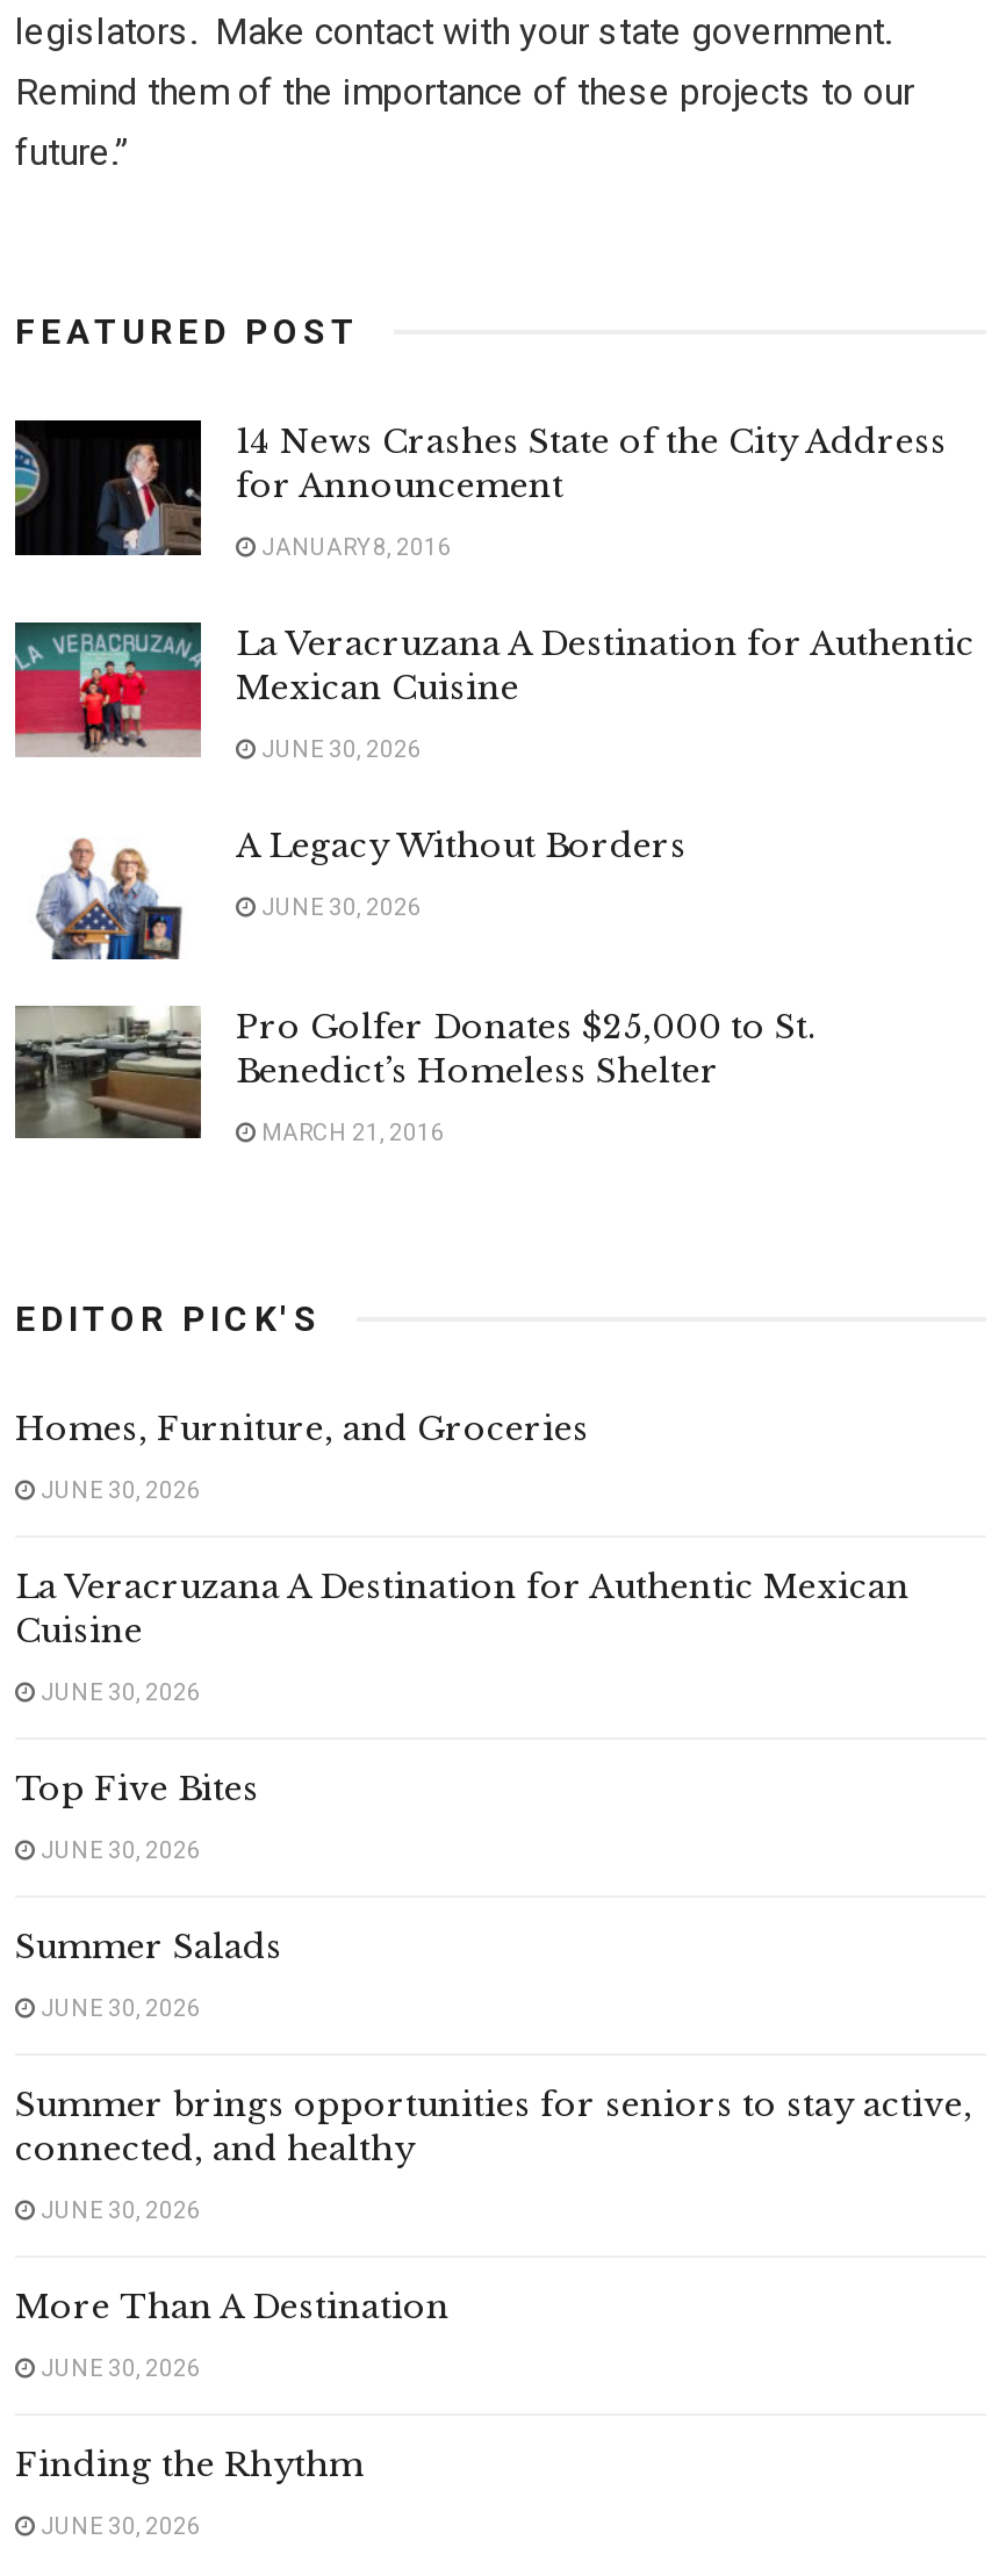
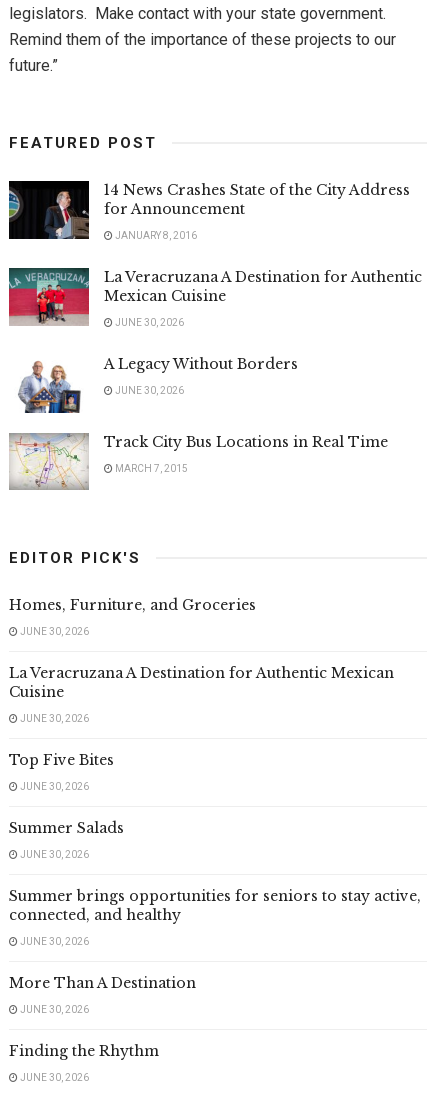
[13,1005,817,1138] [image] | Pro Golfer Donates $25,000 to St. | Benedict’s Homeless Shelter -> [9,432,388,489] [image] | Track City Bus Locations in Real Time
[257,1119,445,1144] MARCH 21, 2016 -> [113,463,188,474] MARCH 7, 2015

